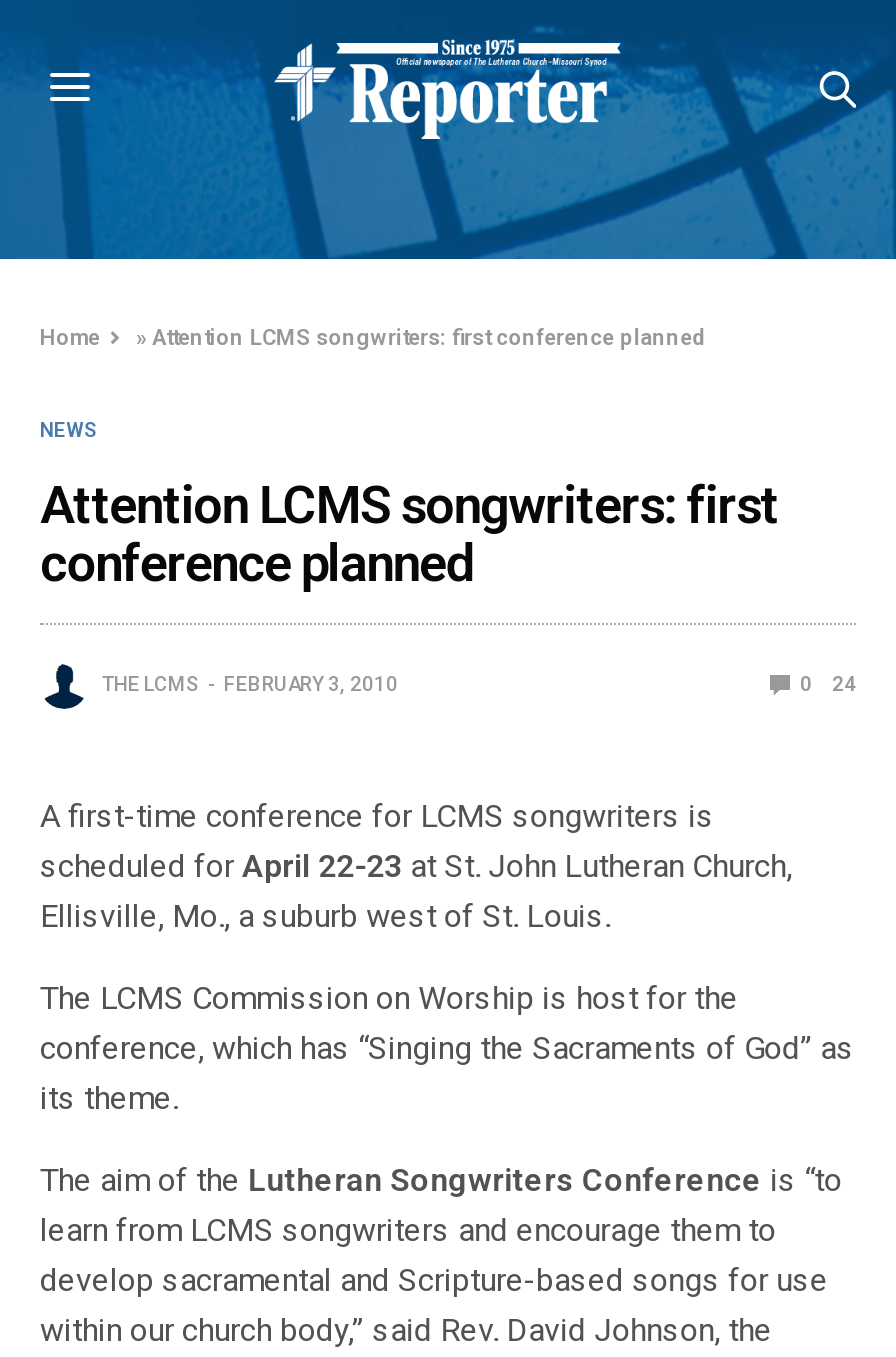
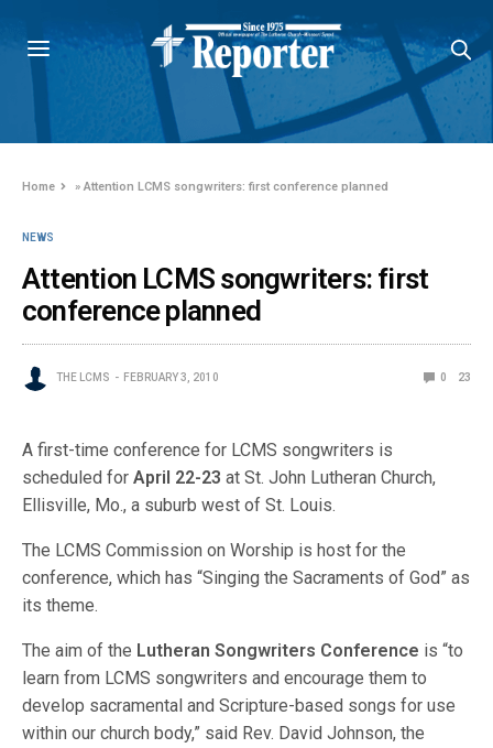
[796,673,856,695] 0 24 -> [438,371,471,383] 0 23

